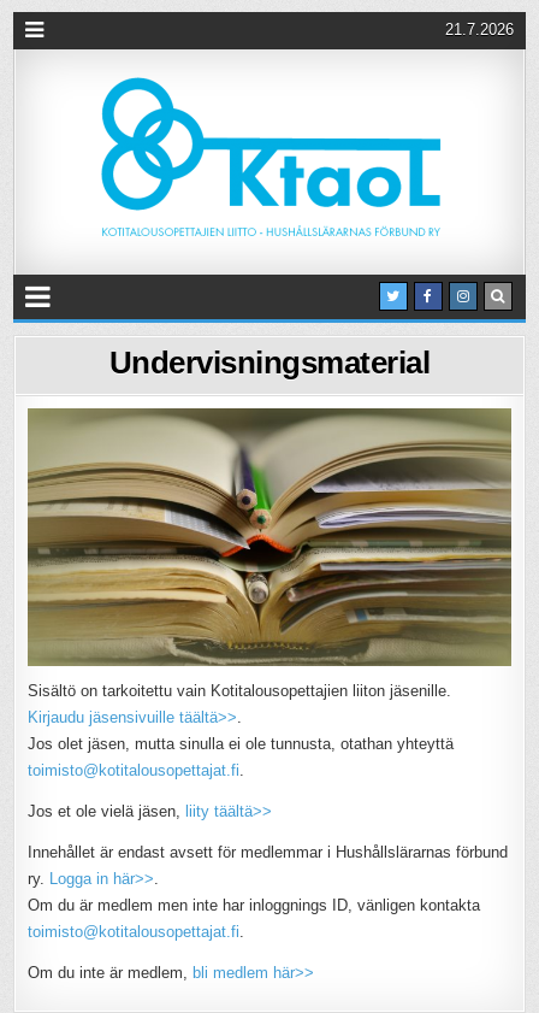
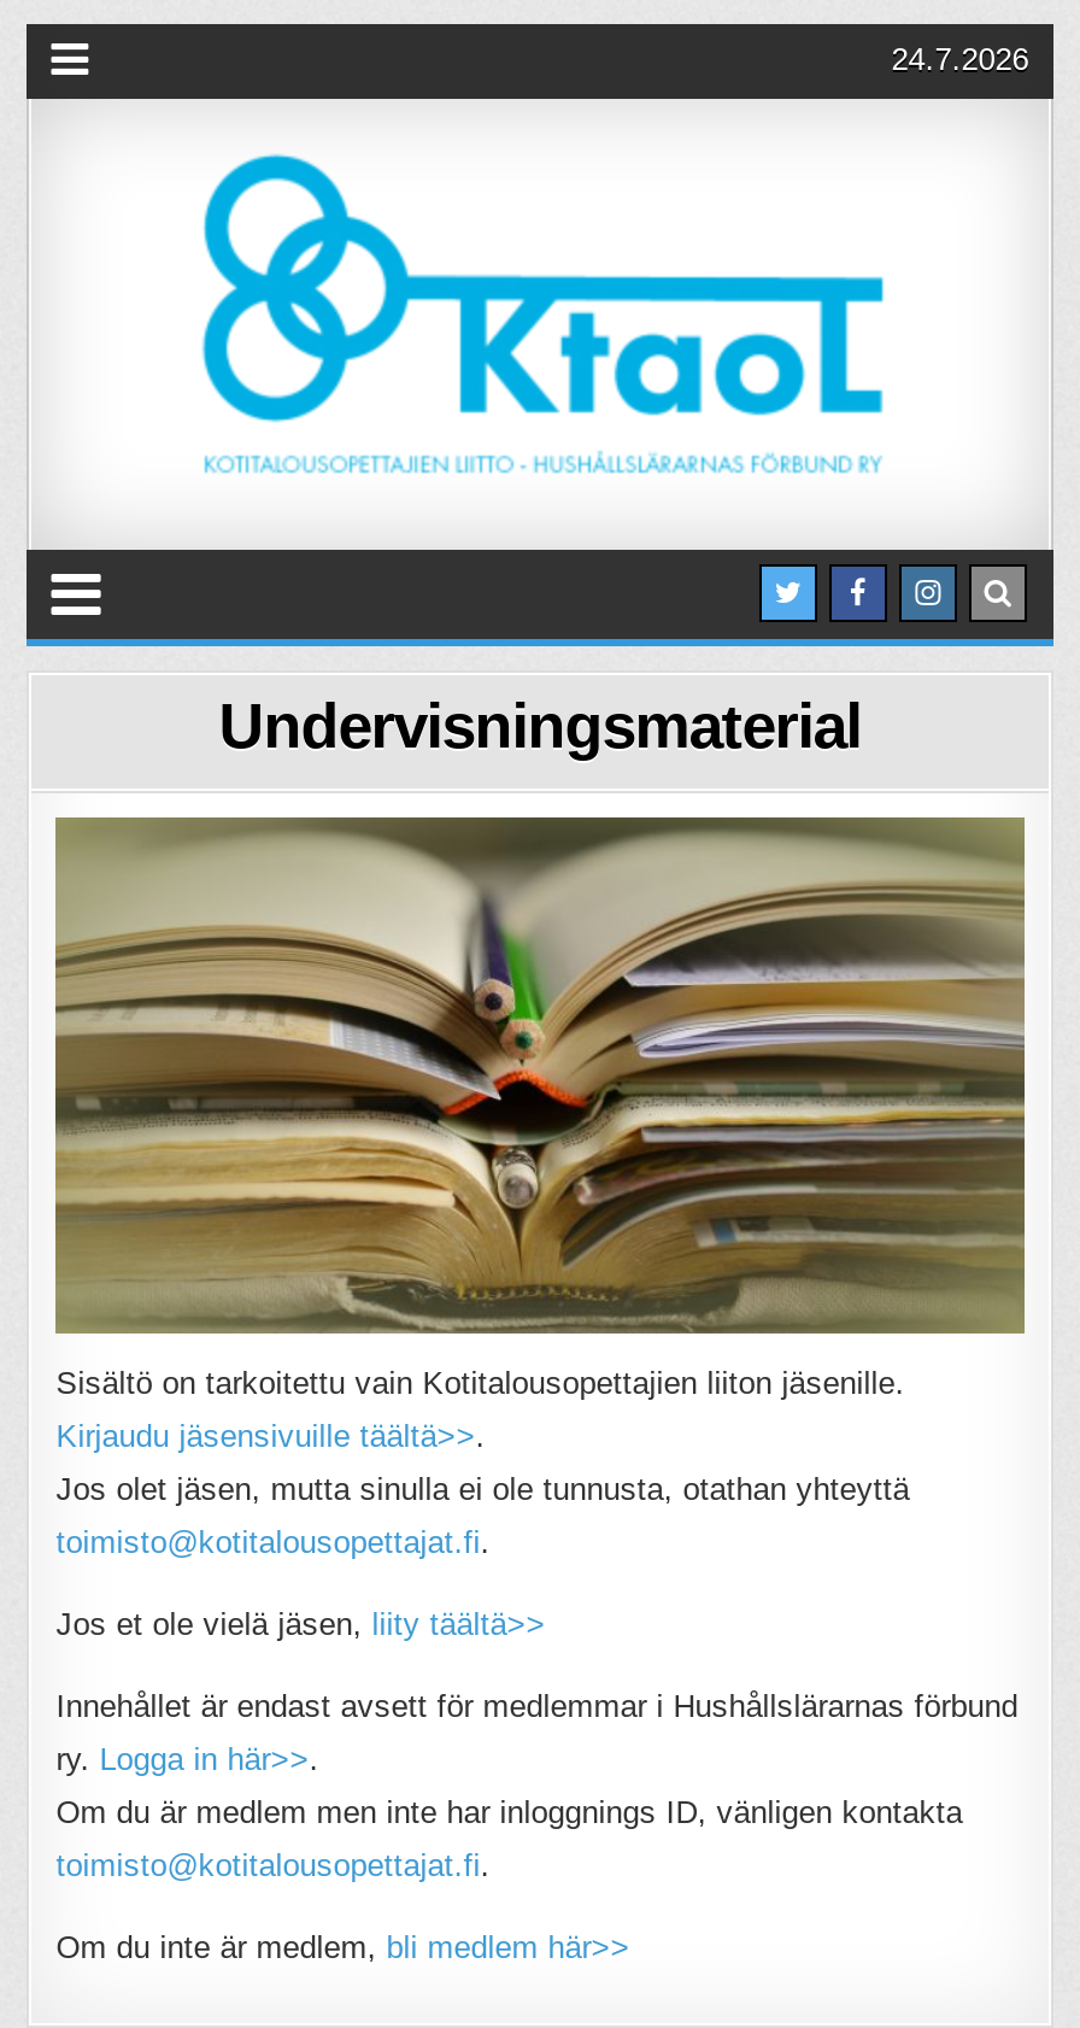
[445,20,513,39] 21.7.2026 -> [891,41,1029,77] 24.7.2026

